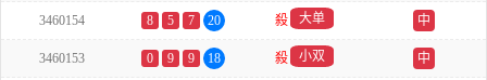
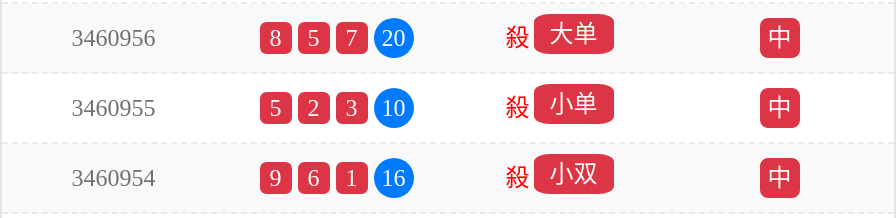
[39,13,85,28] 3460154 -> [72,24,156,52] 3460956
[39,51,153,66] 3460153 | 0 -> [72,90,792,192] 3460955 | 5 | 2 | 3 | 10 | 殺 | 小单 | 中 | 3460954
[188,51,220,66] 9 | 18 -> [308,164,406,192] 6 | 1 | 16

